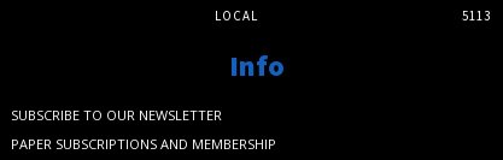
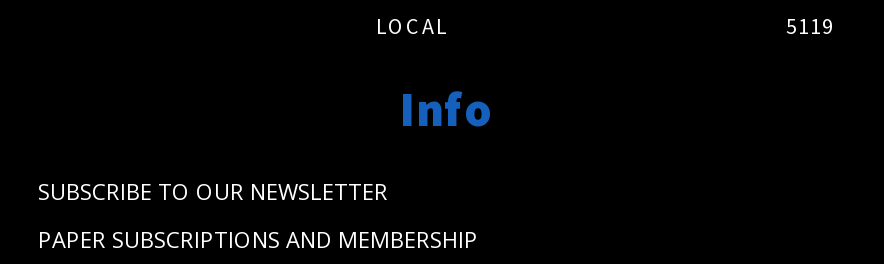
[462,7,491,24] 5113 -> [786,12,834,40] 5119

